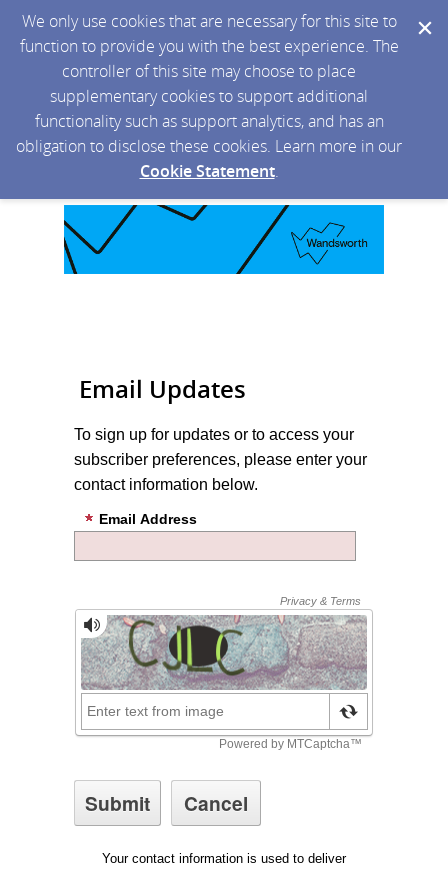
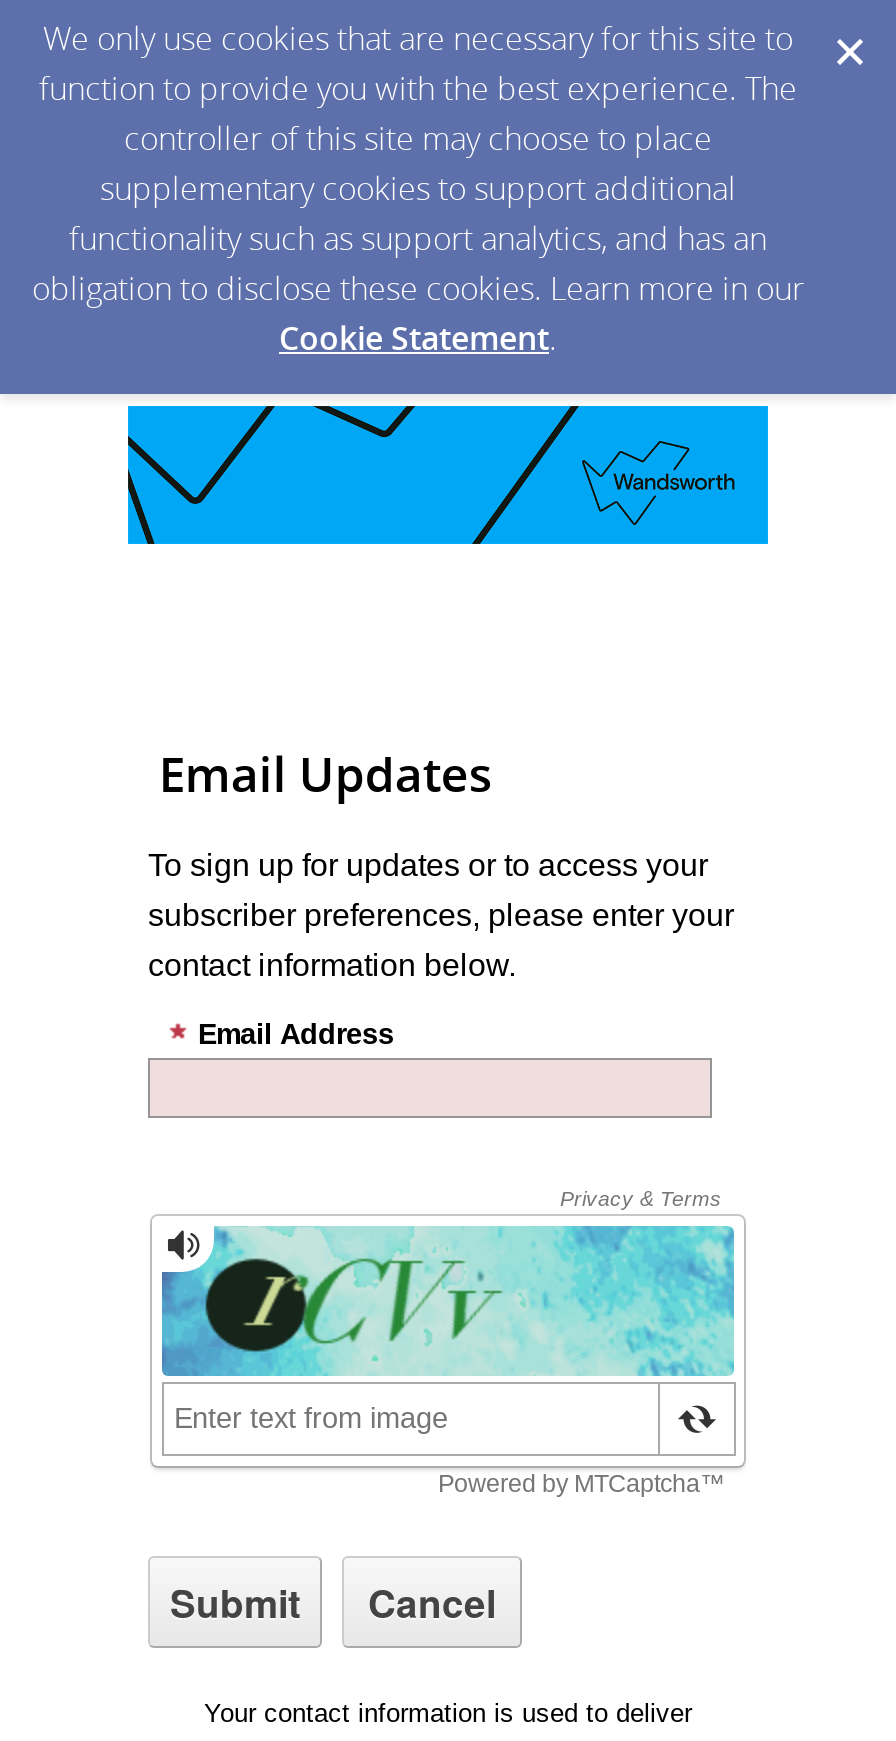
[81,615,367,690] [image] -> [162,1226,734,1376] [image]

